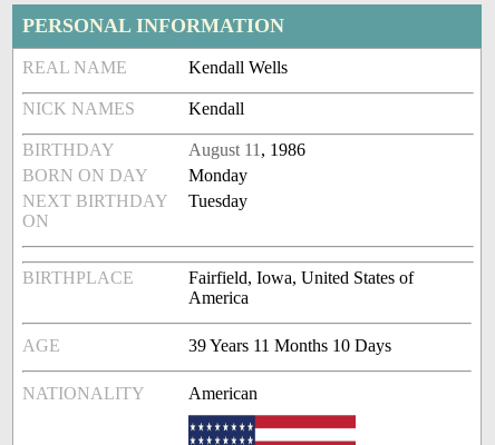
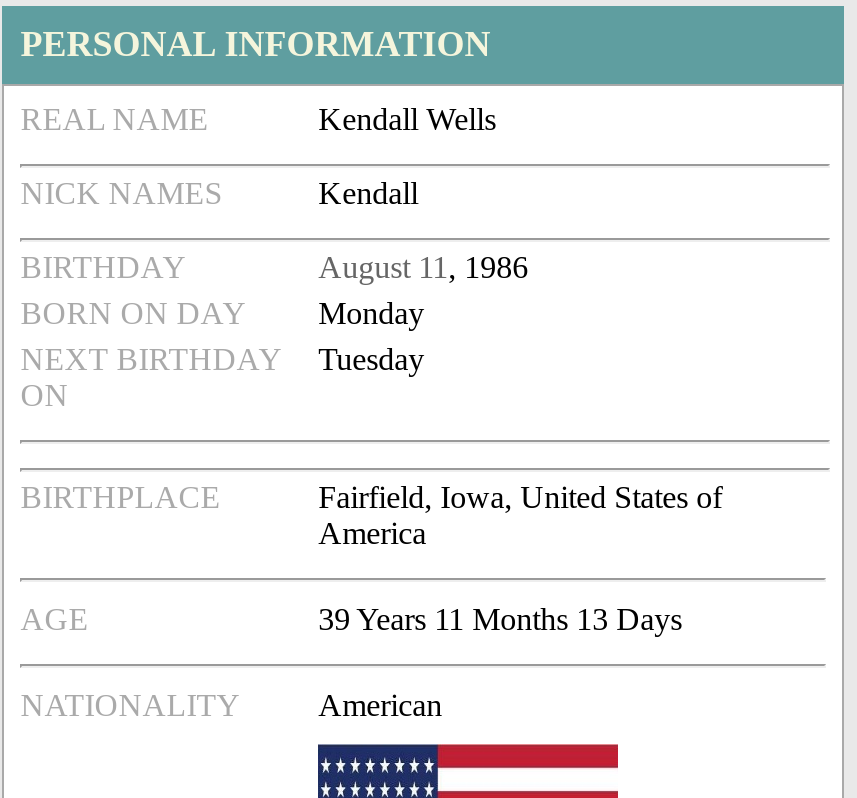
[189,336,391,355] 39 Years 11 Months 10 Days -> [318,603,682,637] 39 Years 11 Months 13 Days

